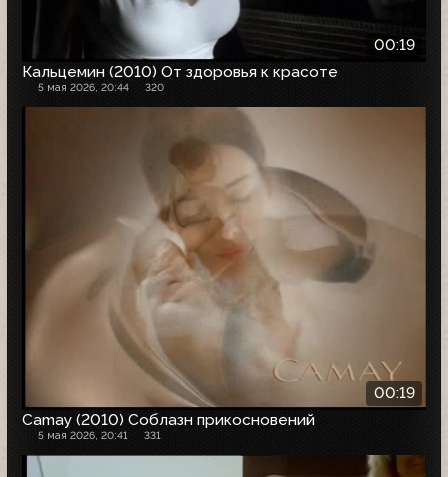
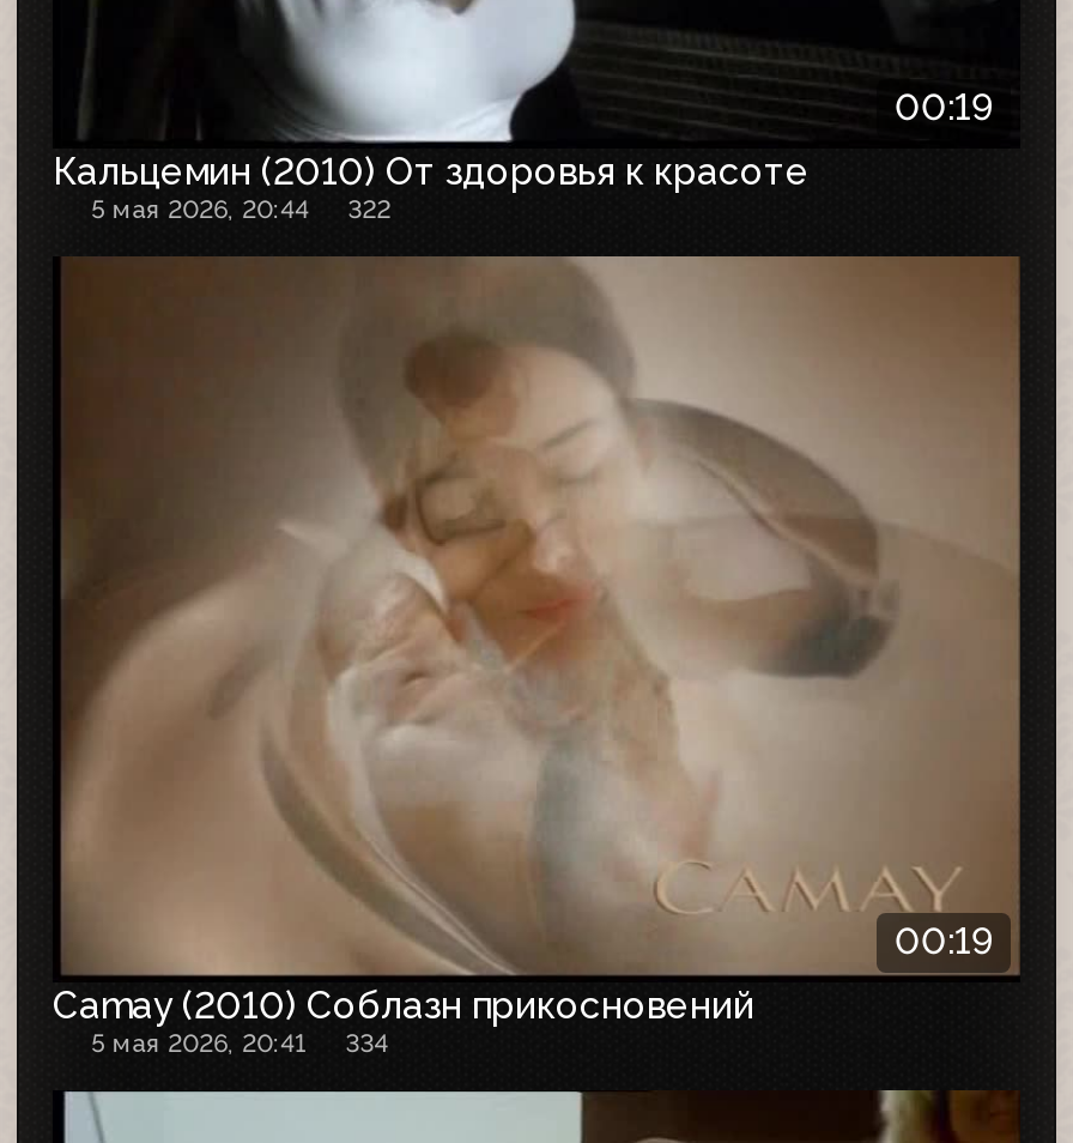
[38,81,164,93] 5 мая 2026, 20:44 320 -> [91,194,391,223] 5 мая 2026, 20:44 322
[38,429,161,441] 5 мая 2026, 20:41 331 -> [91,1028,388,1057] 5 мая 2026, 20:41 334

